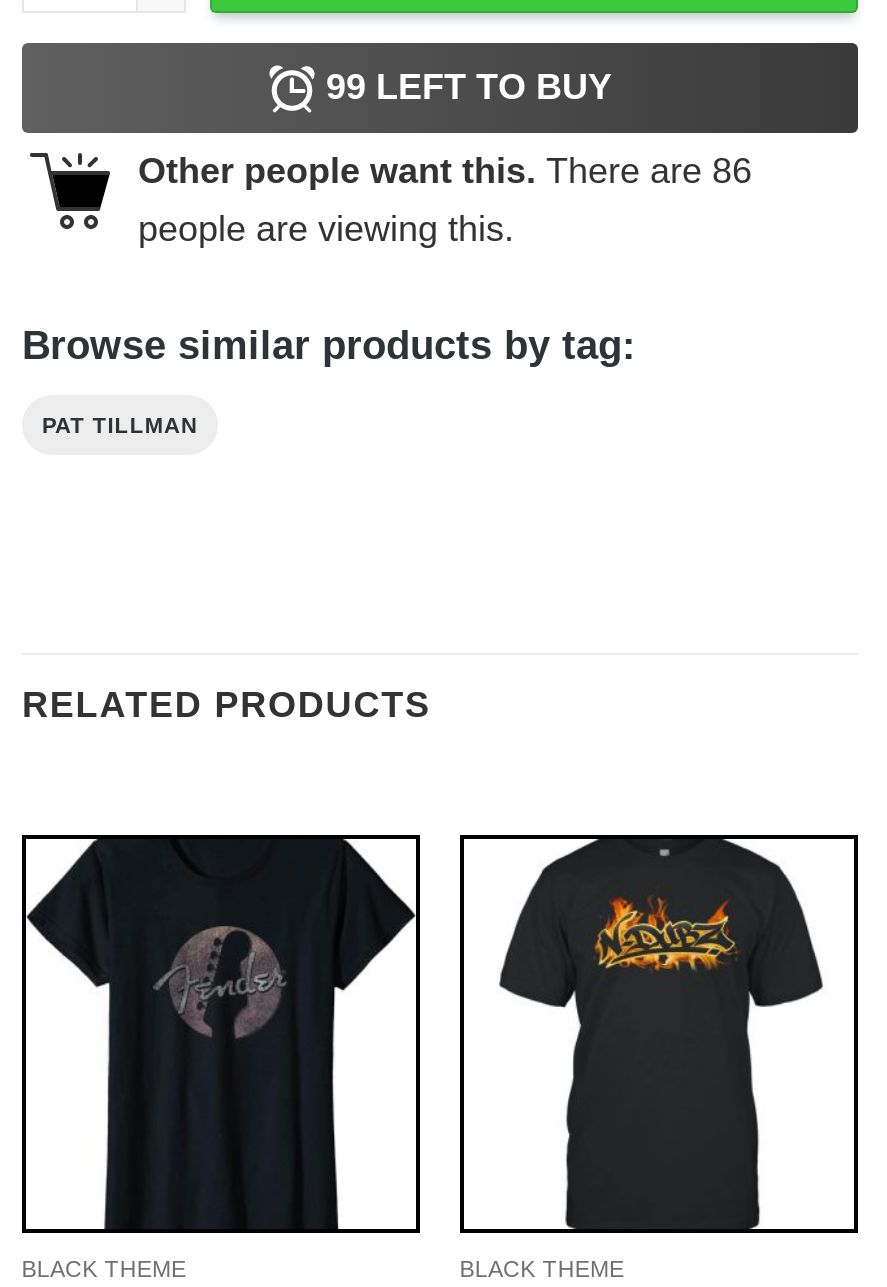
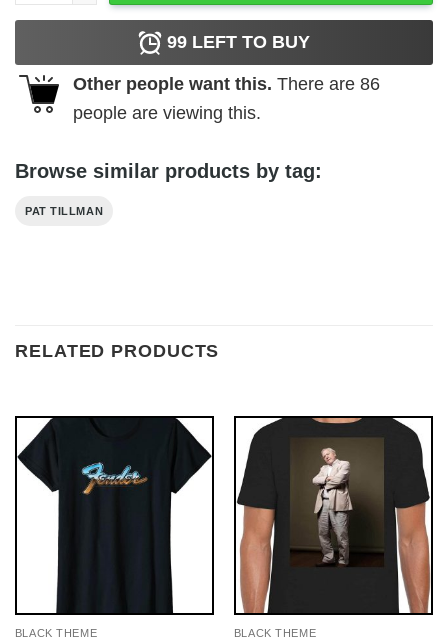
[464,837,854,1229] [image] -> [236,417,431,614] [image]
[156,925,286,1039] [image] -> [81,462,148,517] [image]

